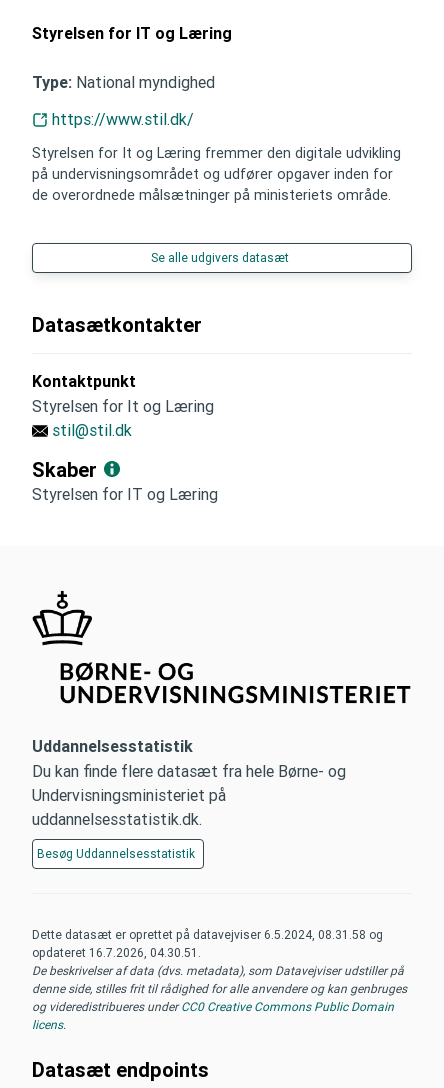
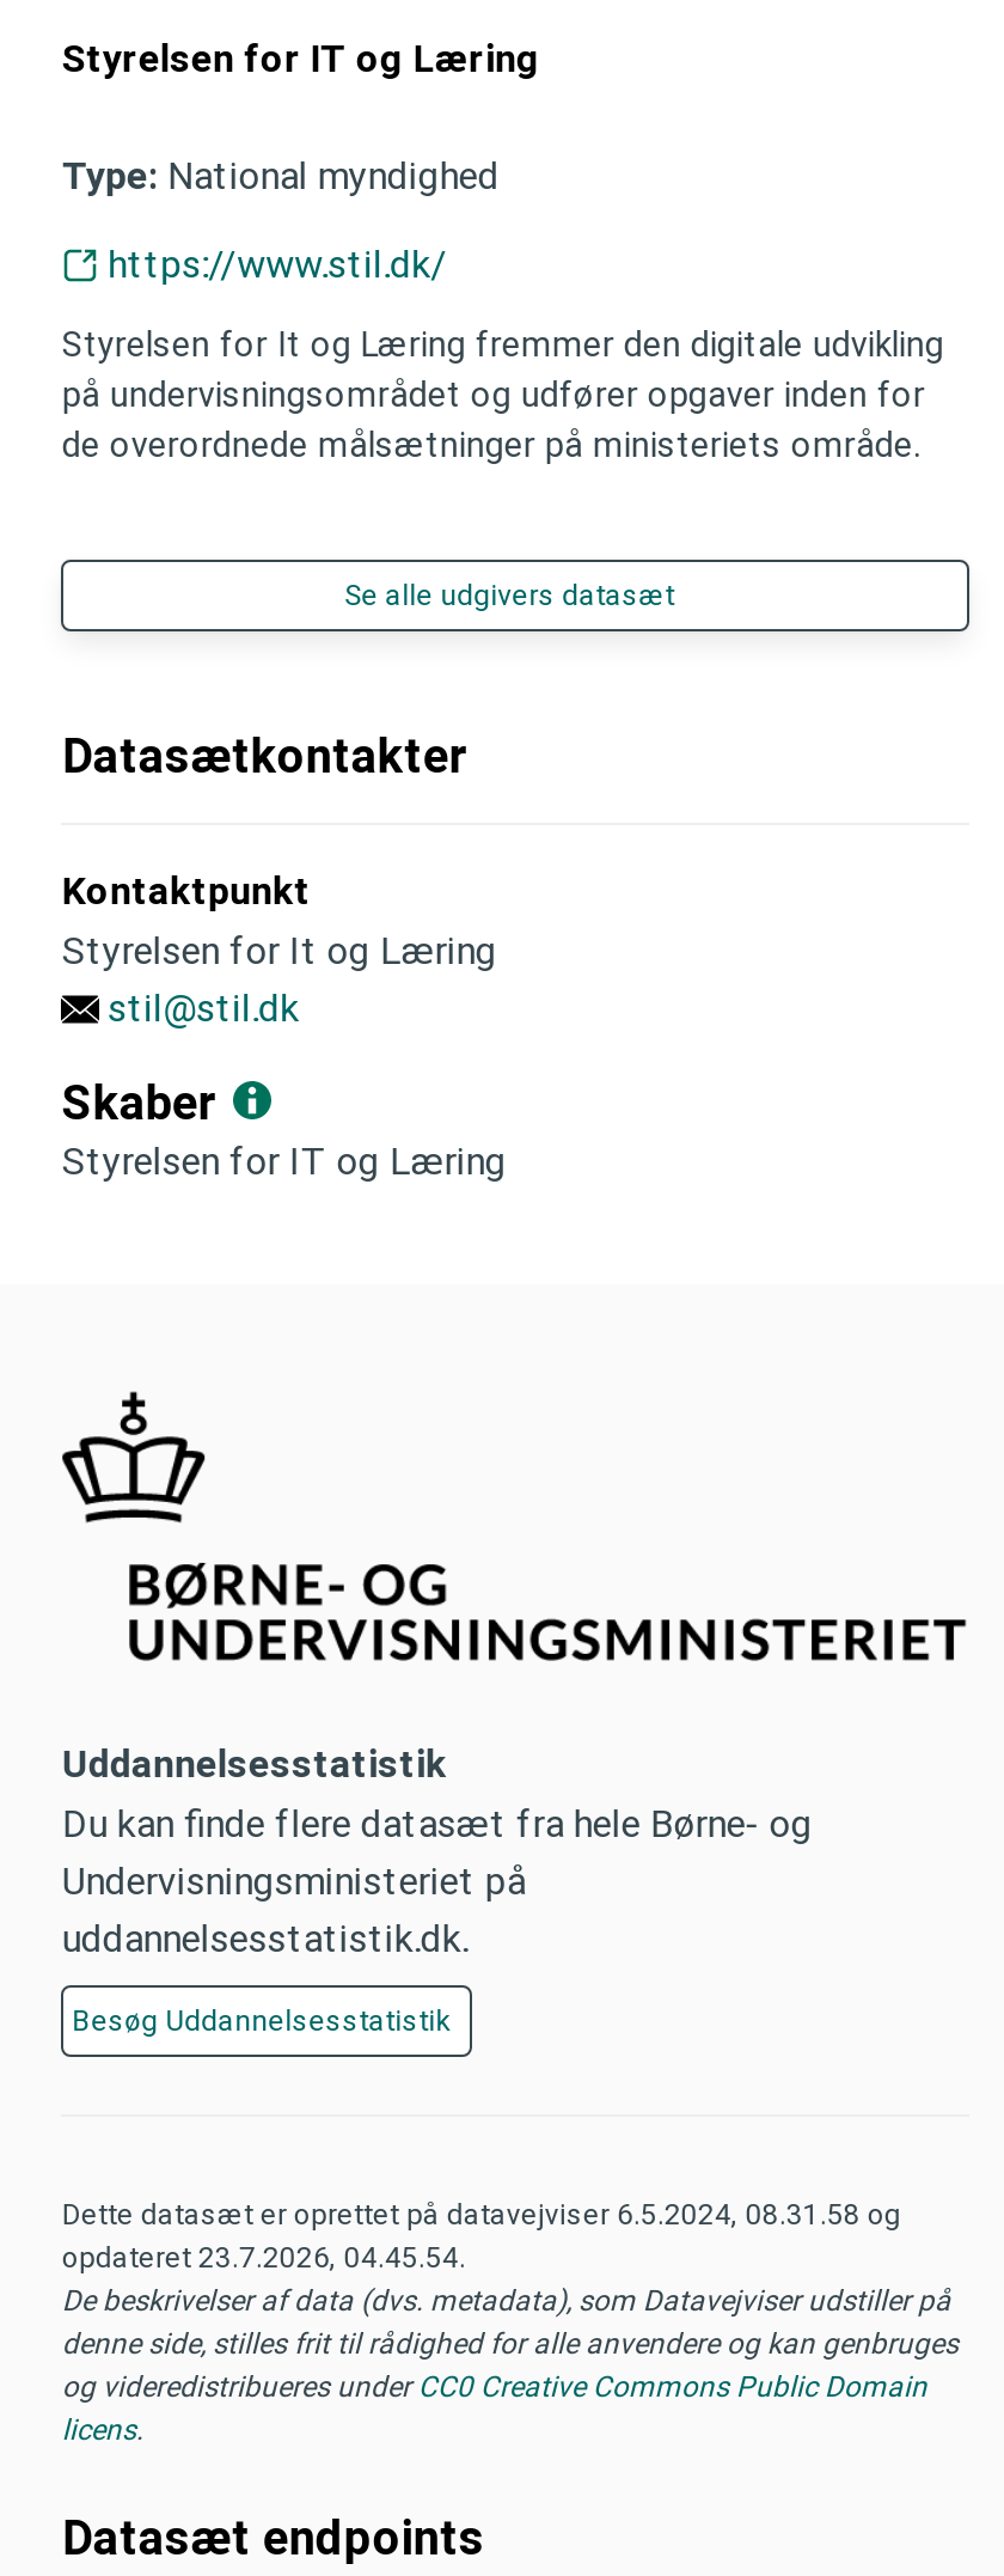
[32,945,201,960] opdateret 16.7.2026, 04.30.51. -> [62,2238,466,2274] opdateret 23.7.2026, 04.45.54.

